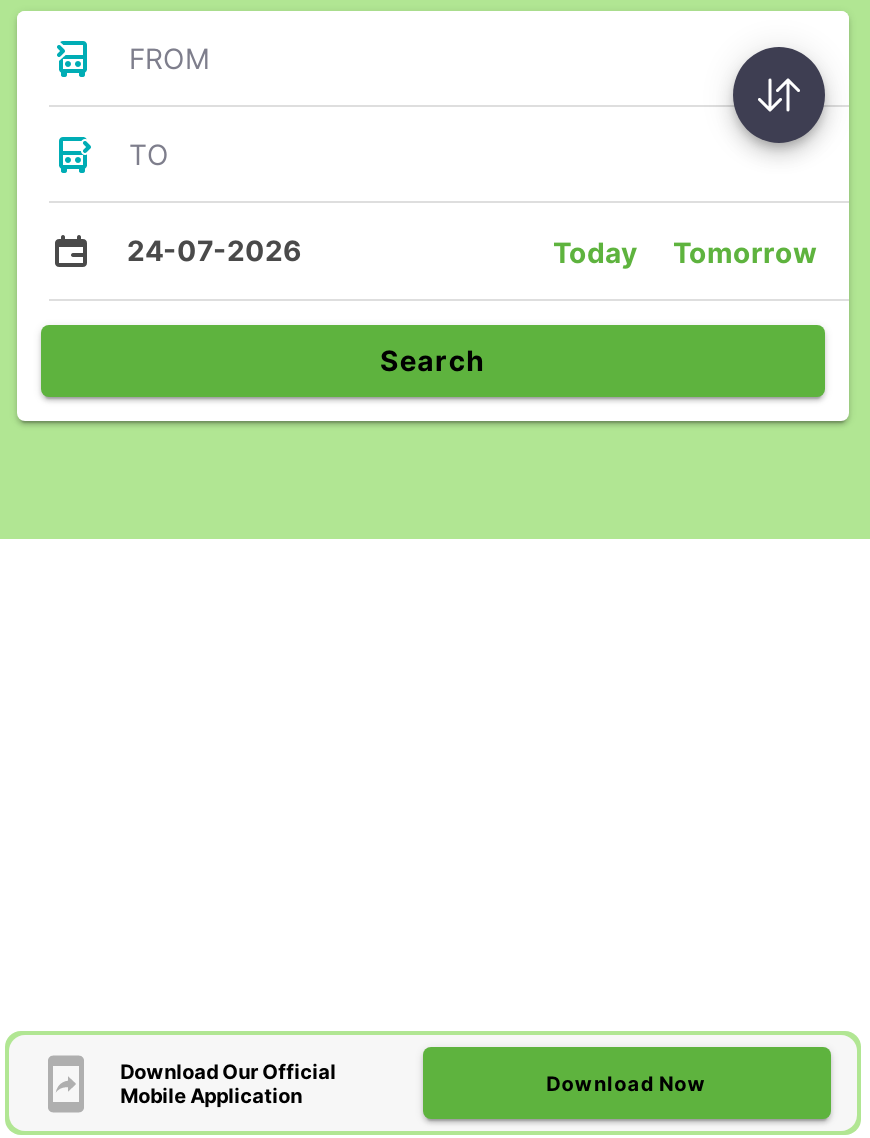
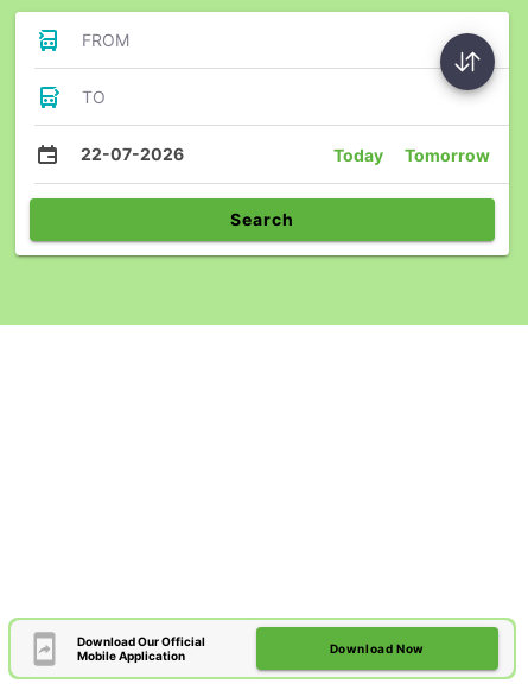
[127,233,301,267] 24-07-2026 -> [81,144,184,164] 22-07-2026

